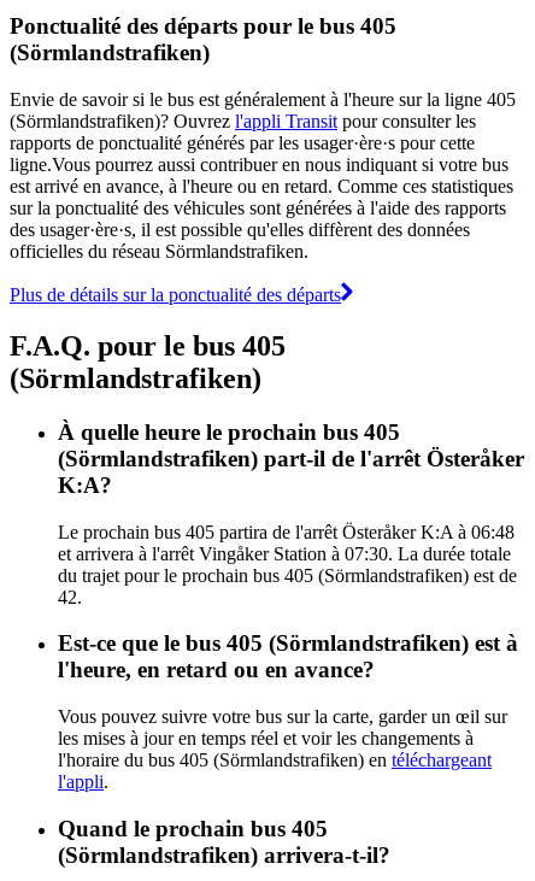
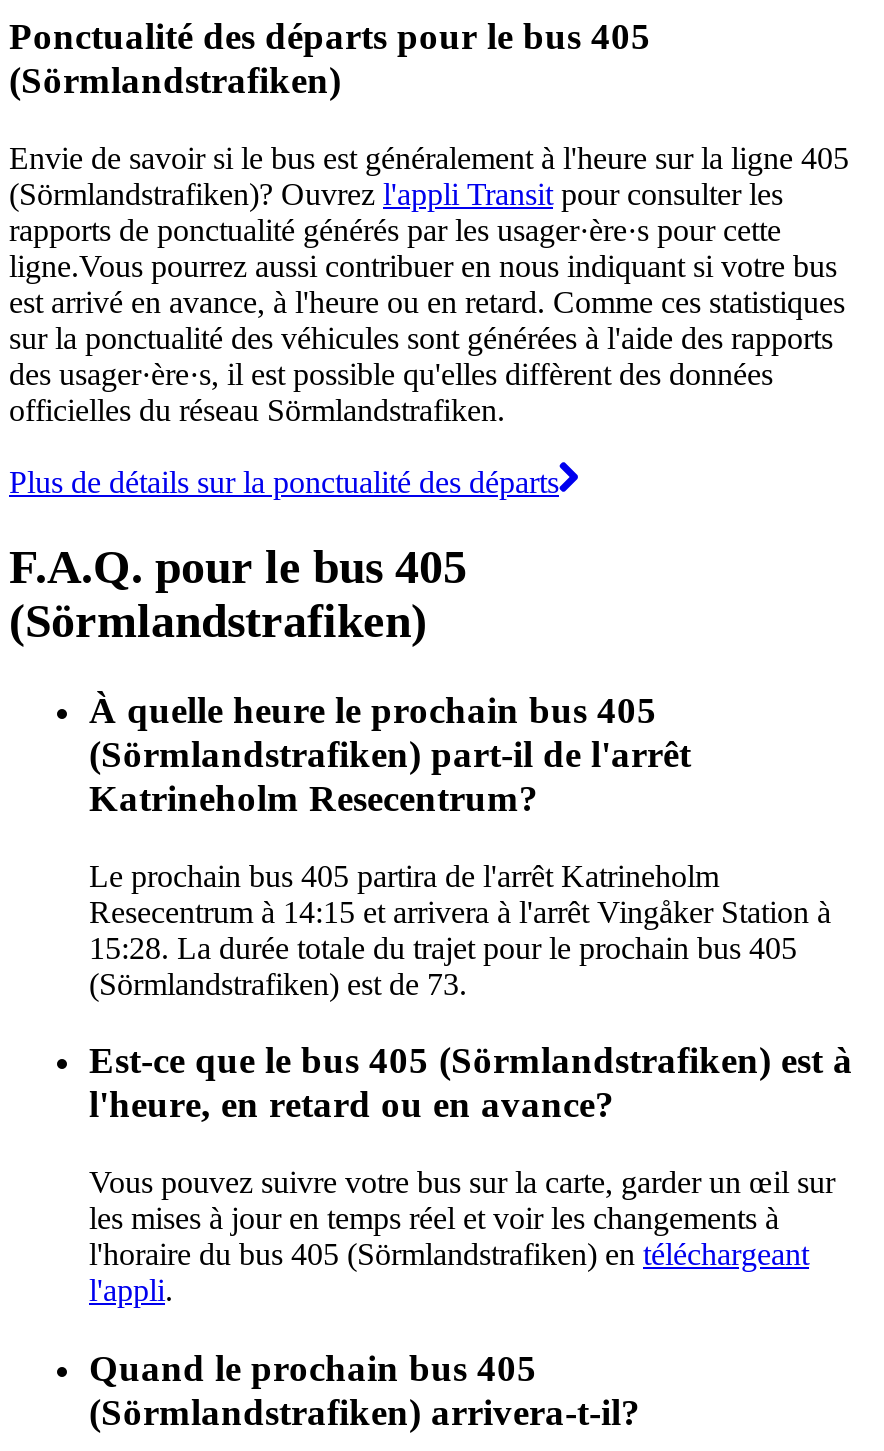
[58,446,524,498] (Sörmlandstrafiken) part-il de l'arrêt Österåker | K:A? -> [89,733,691,819] (Sörmlandstrafiken) part-il de l'arrêt | Katrineholm Resecentrum?
[58,521,517,607] Le prochain bus 405 partira de l'arrêt Österåker K:A à 06:48 | et arrivera à l'arrêt Vingåker Station à 07:30. La durée totale | du trajet pour le prochain bus 405 (Sörmlandstrafiken) est de | 42. -> [89,858,831,1000] Le prochain bus 405 partira de l'arrêt Katrineholm | Resecentrum à 14:15 et arrivera à l'arrêt Vingåker Station à | 15:28. La durée totale du trajet pour le prochain bus 405 | (Sörmlandstrafiken) est de 73.

